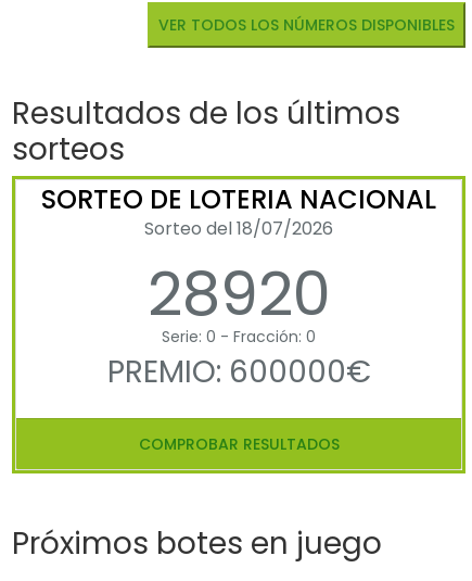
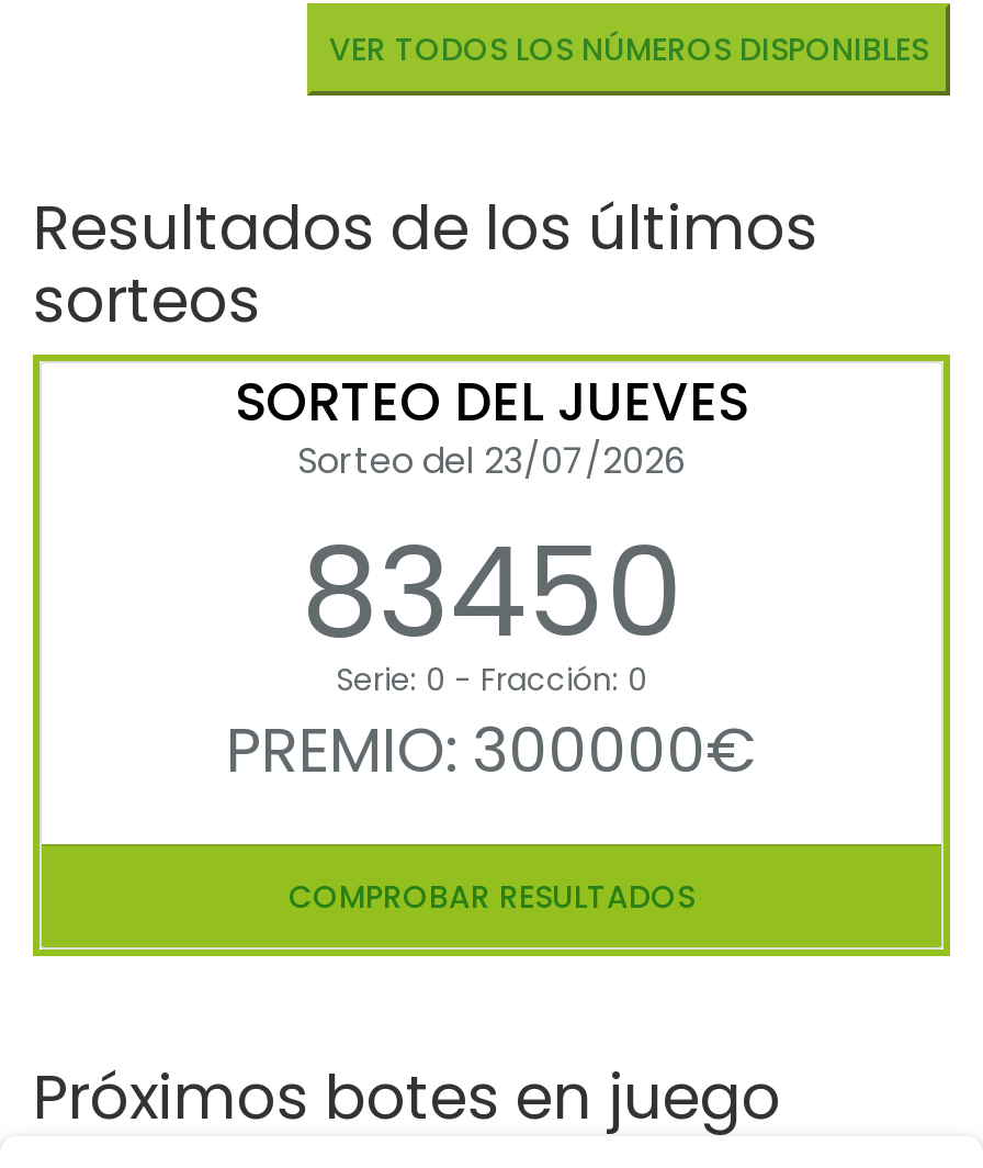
[41,182,436,337] SORTEO DE LOTERIA NACIONAL | Sorteo del 18/07/2026 | 28920 -> [235,367,748,681] SORTEO DEL JUEVES | Sorteo del 23/07/2026 | 83450
[107,351,371,393] PREMIO: 600000€ -> [226,710,757,795] PREMIO: 300000€

